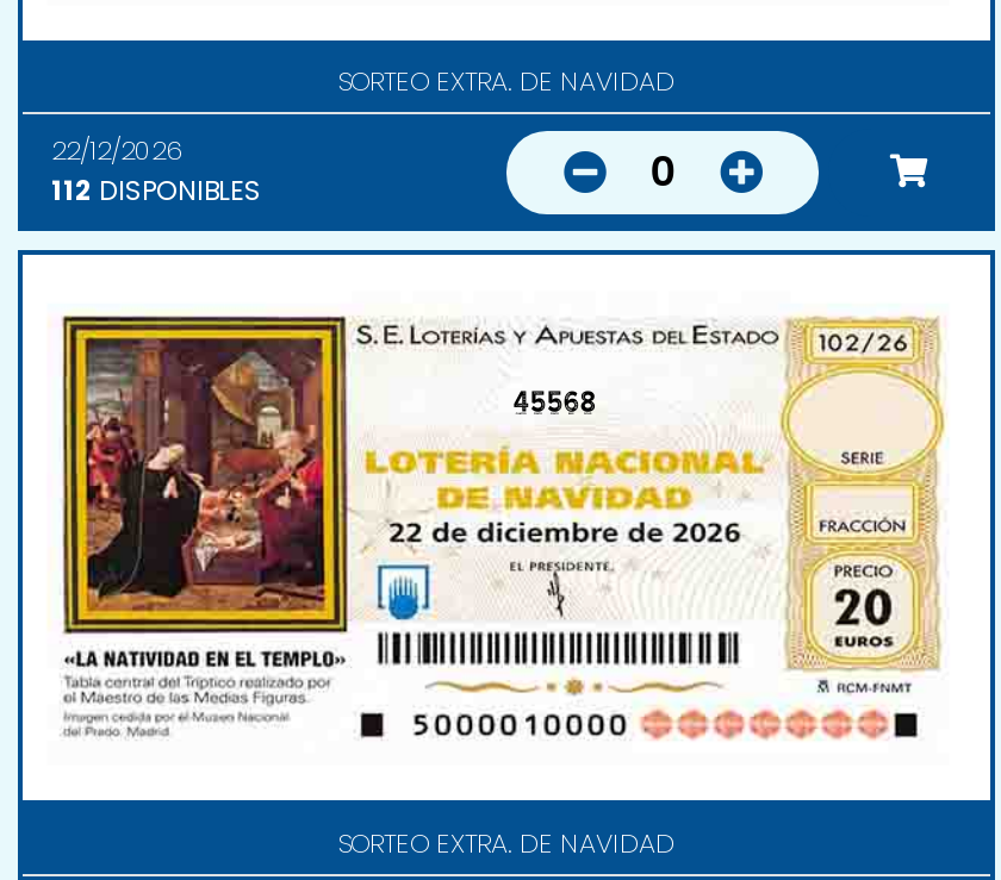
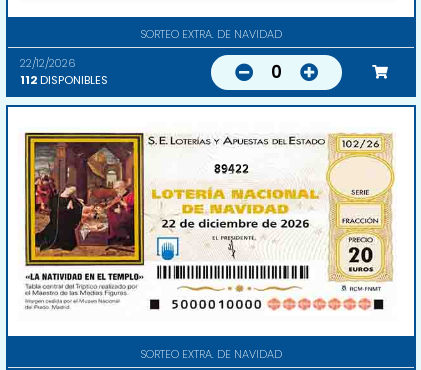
[513,383,597,421] 45568 -> [214,161,249,177] 89422

